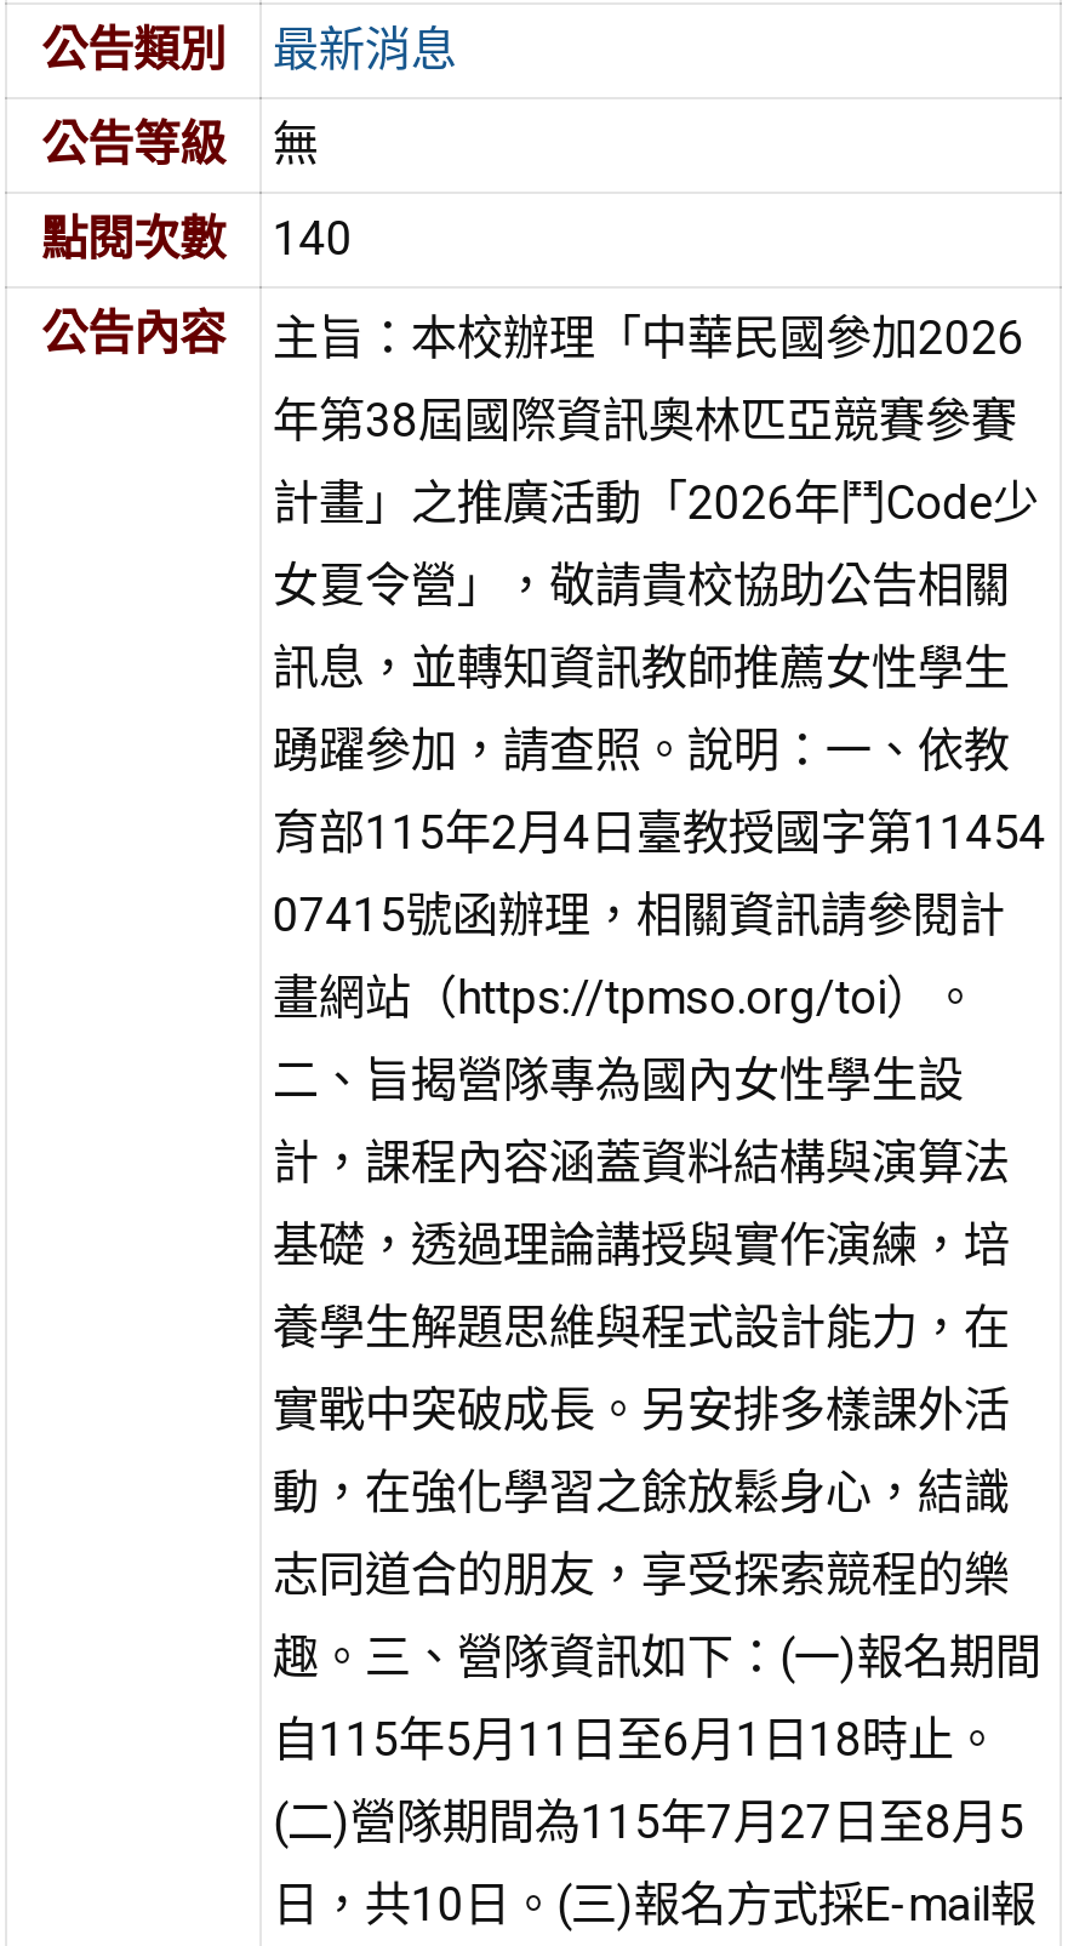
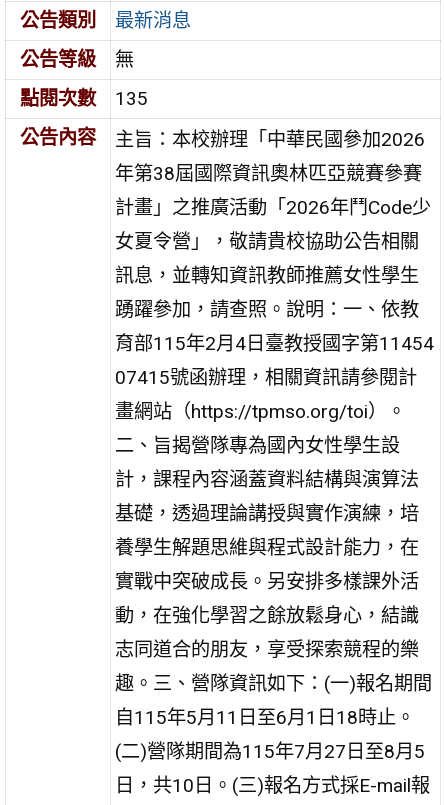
[41,211,352,266] 點閱次數 140 -> [20,87,148,110] 點閱次數 135

